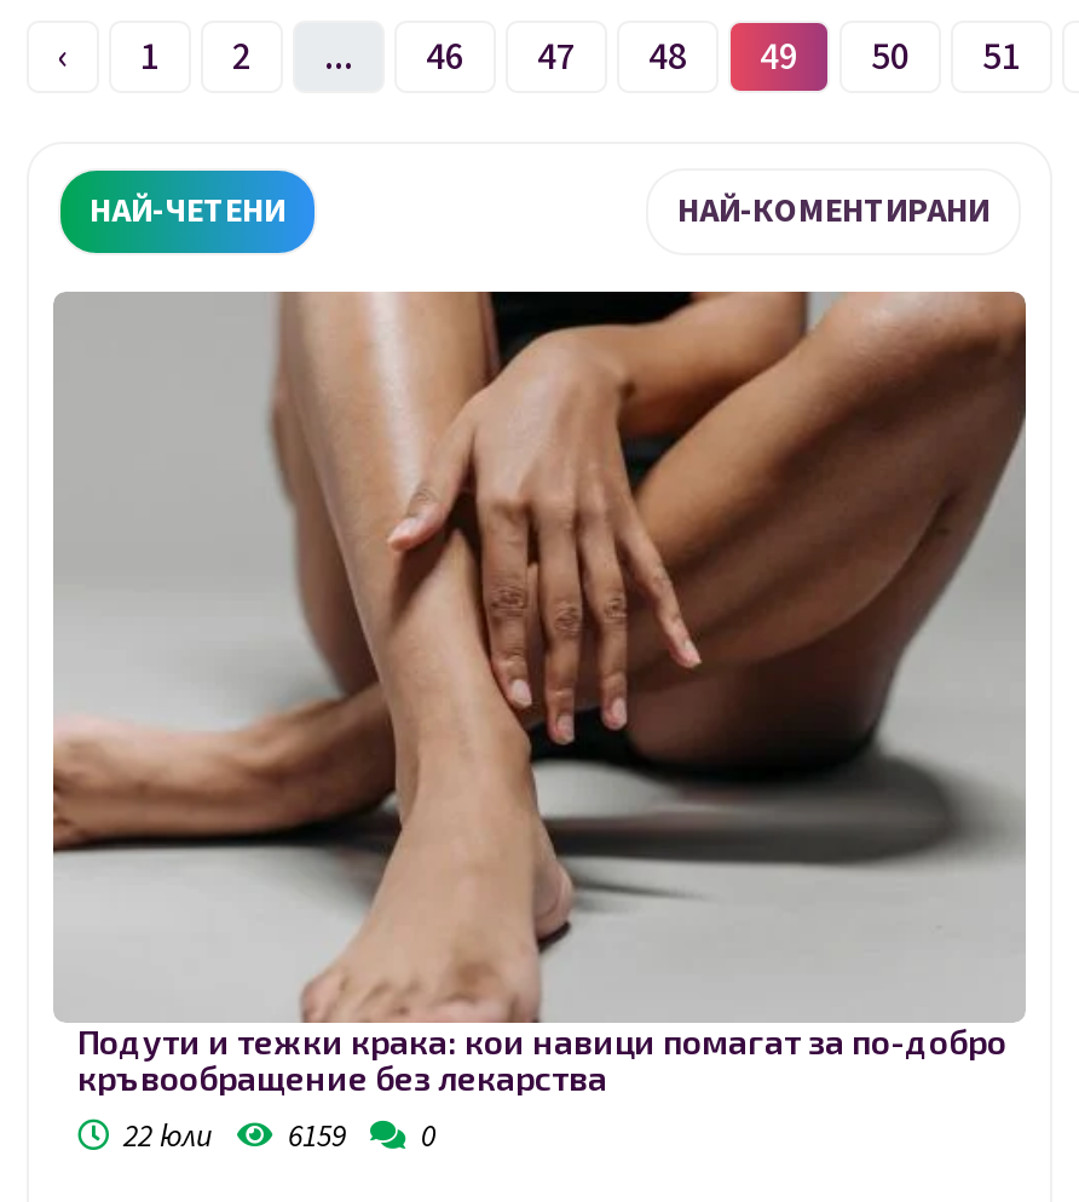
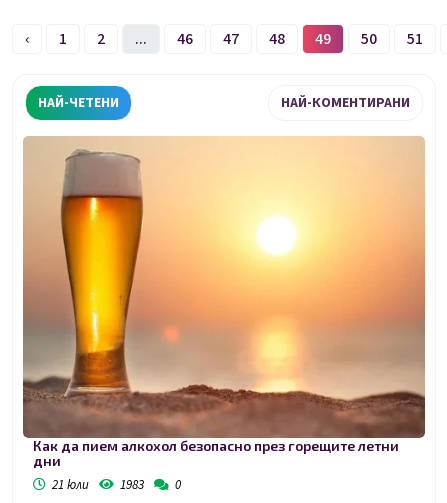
[53,289,1028,1158] [image] | Подути и тежки крака: кои навици помагат за по-добро | кръвообращение без лекарства | 22 юли | 6159 -> [23,136,425,494] [image] | Как да пием алкохол безопасно през горещите летни | дни | 21 юли | 1983

